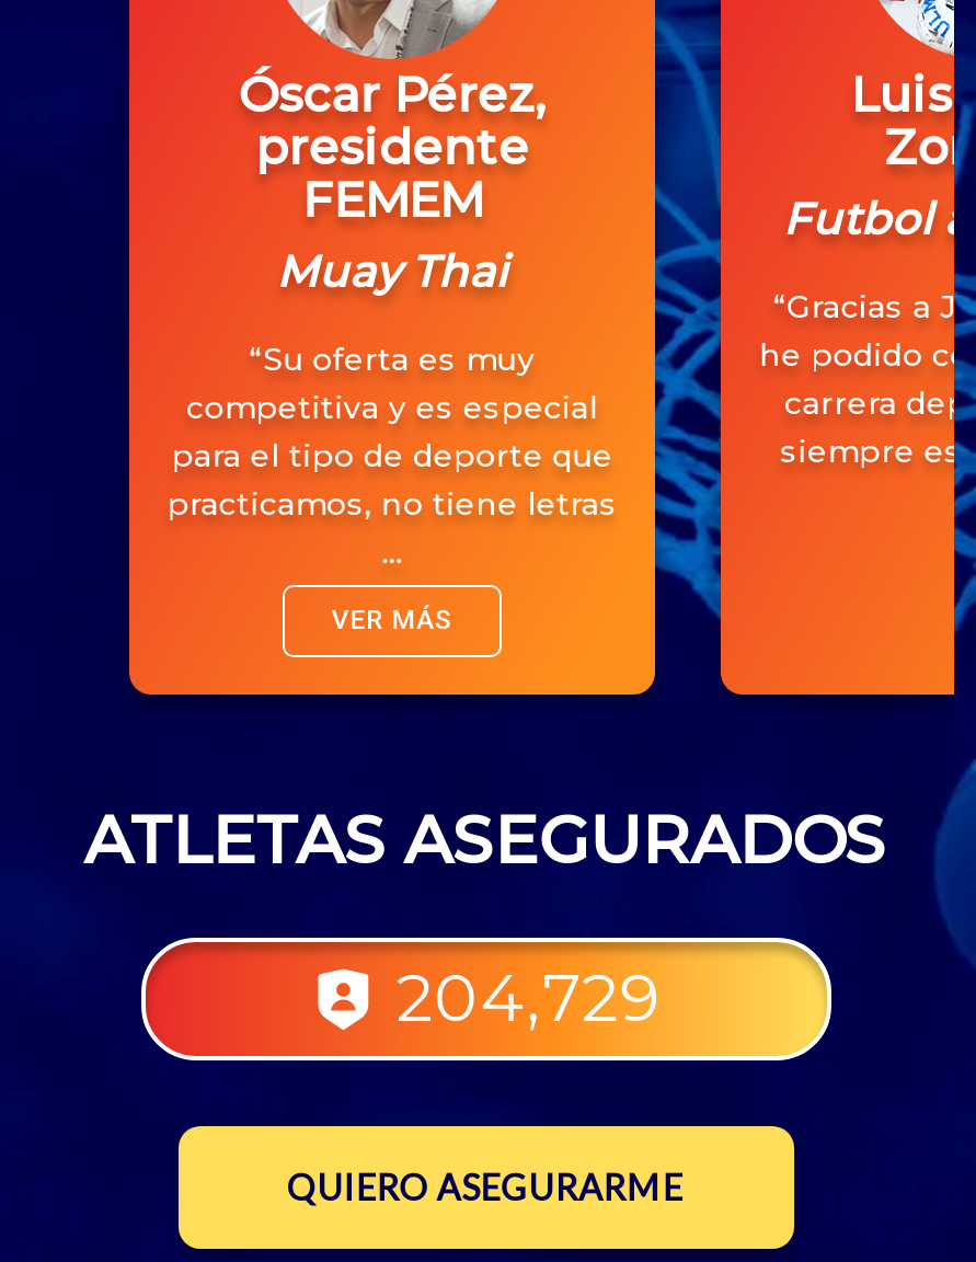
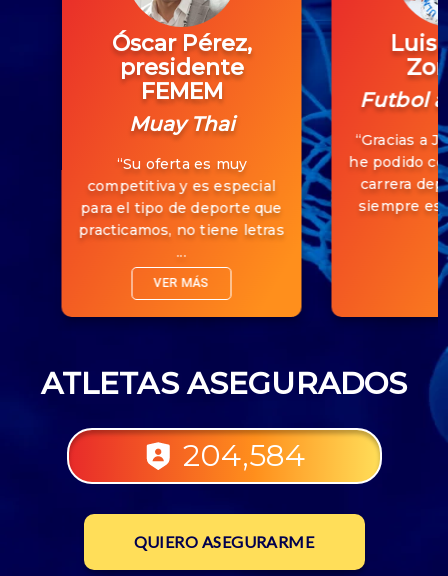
[397,958,662,1039] 204,729 -> [182,437,305,474] 204,584

